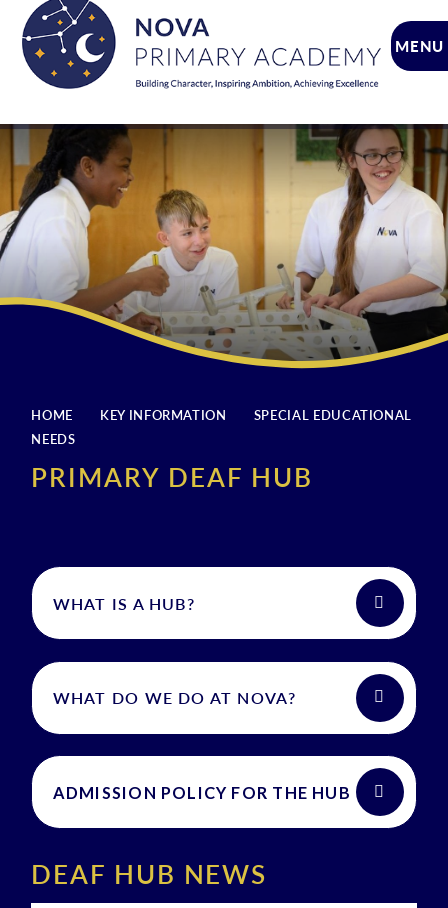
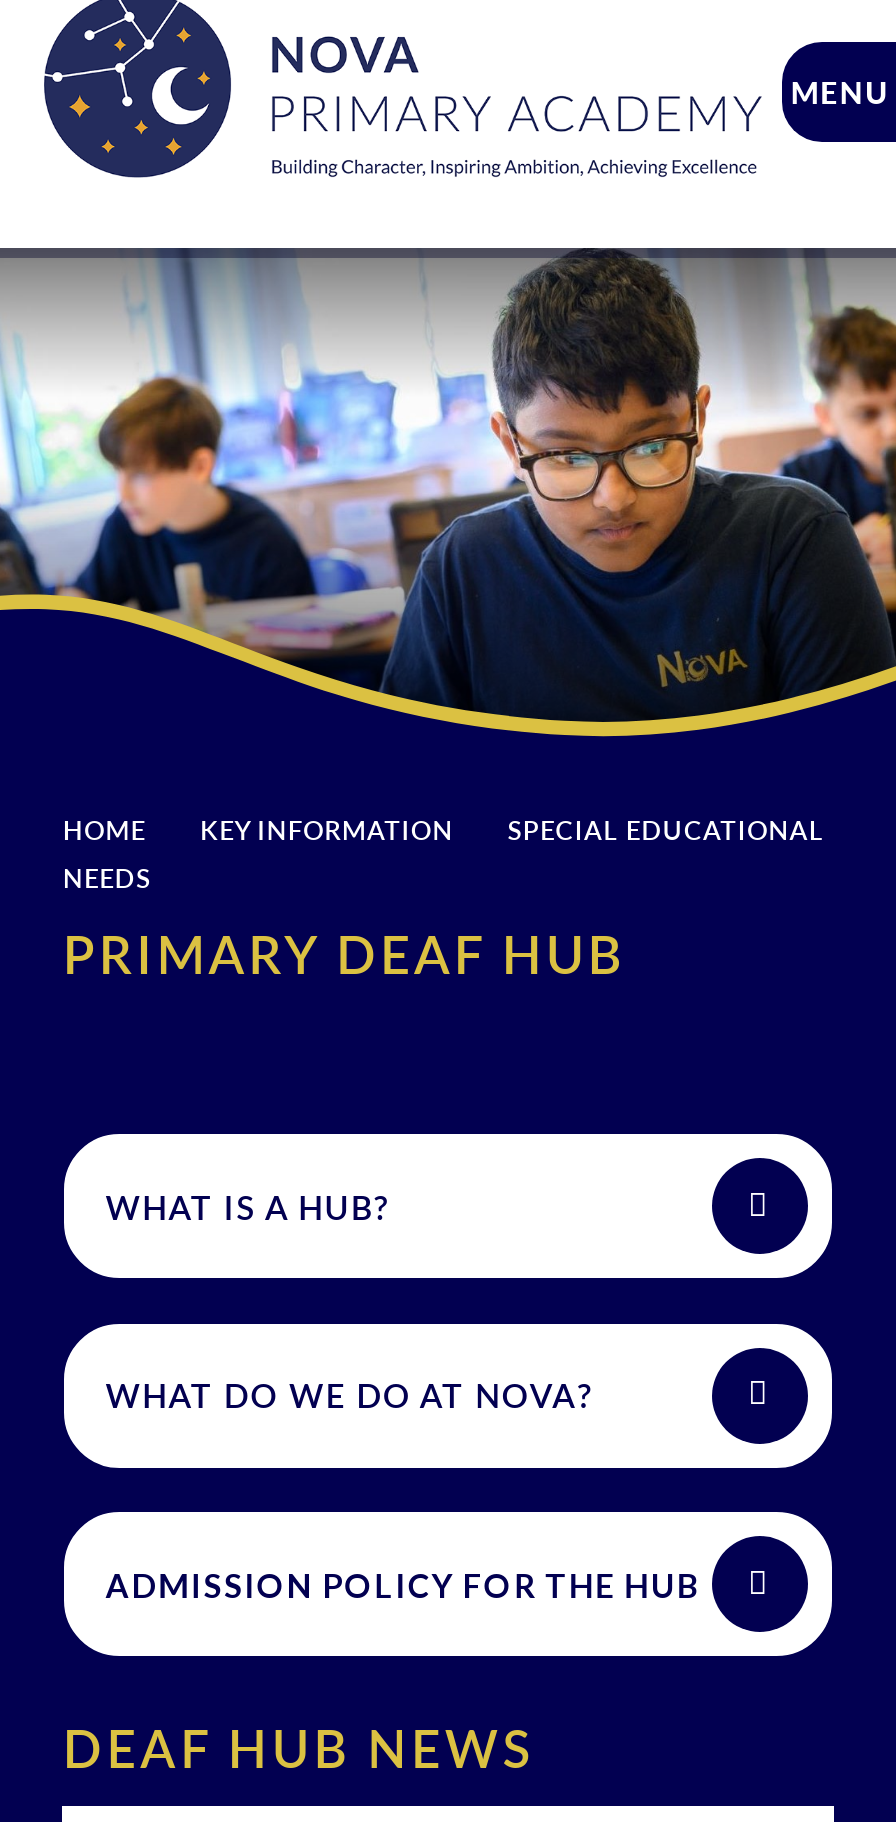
[3,124,445,361] [image] -> [6,248,890,722] [image]

